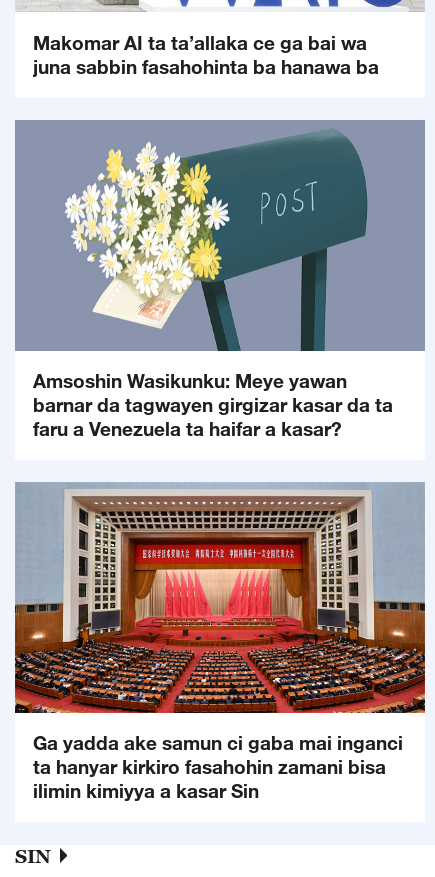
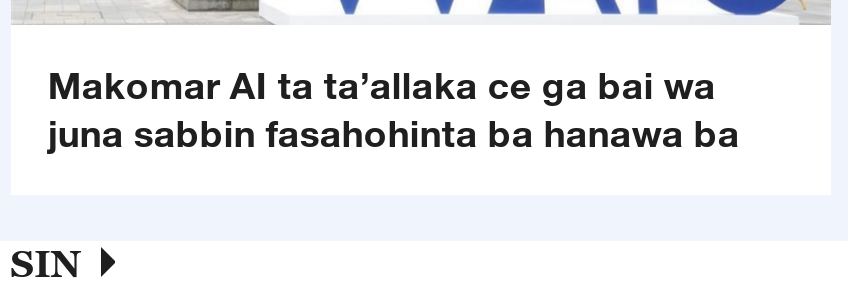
[15,119,425,440] [image] | Amsoshin Wasikunku: Meye yawan | barnar da tagwayen girgizar kasar da ta | faru a Venezuela ta haifar a kasar? -> none
[14,481,426,802] [image] | Ga yadda ake samun ci gaba mai inganci | ta hanyar kirkiro fasahohin zamani bisa | ilimin kimiyya a kasar Sin -> none

